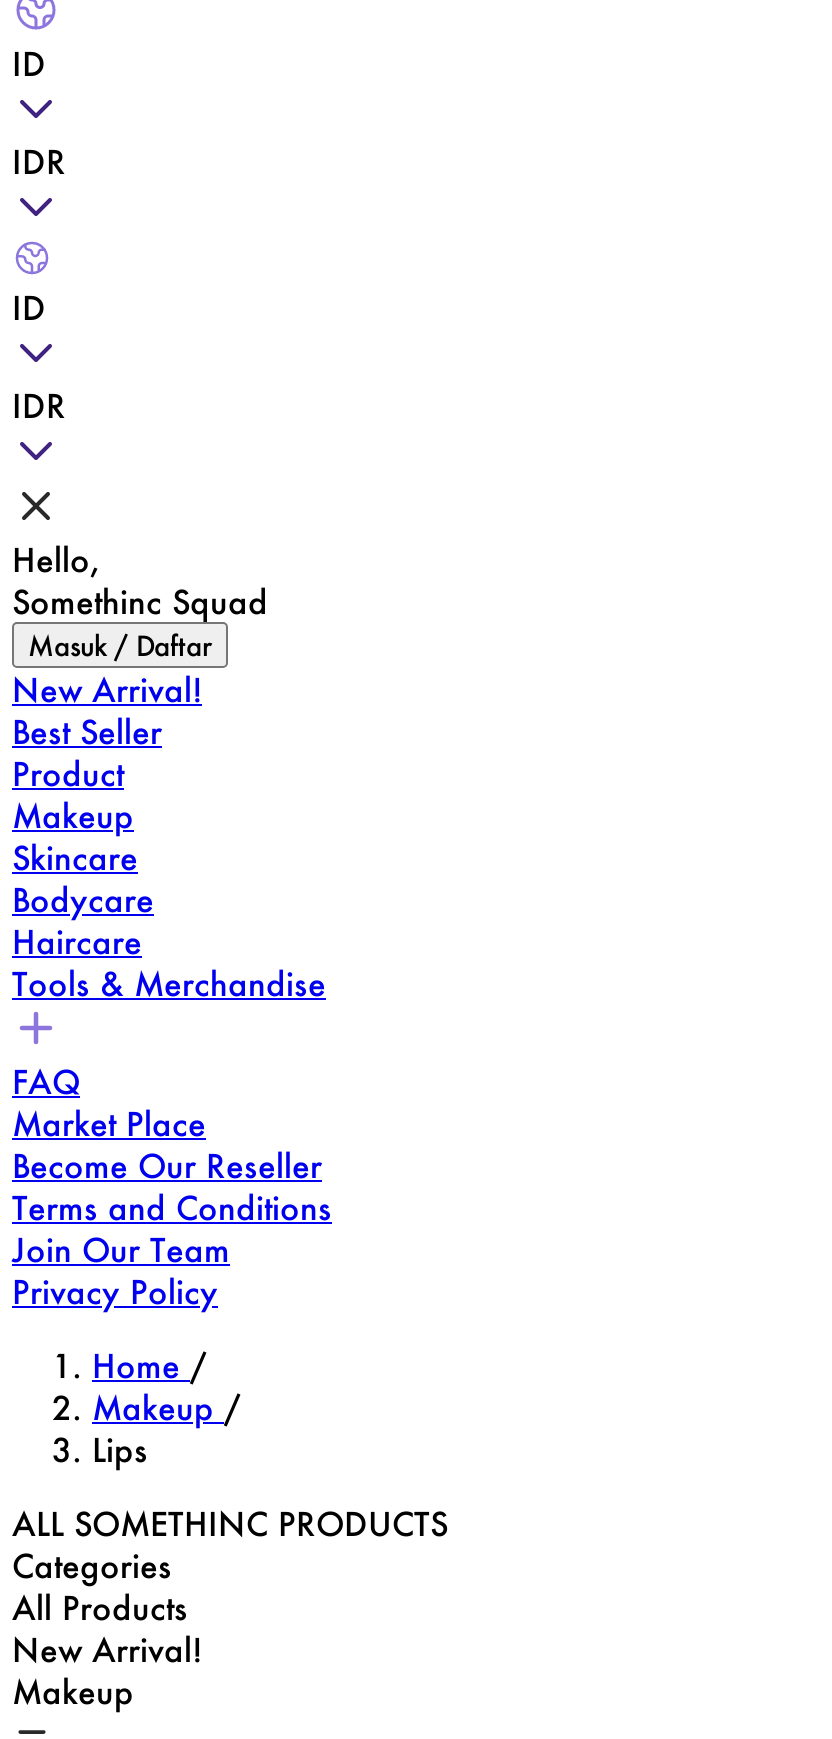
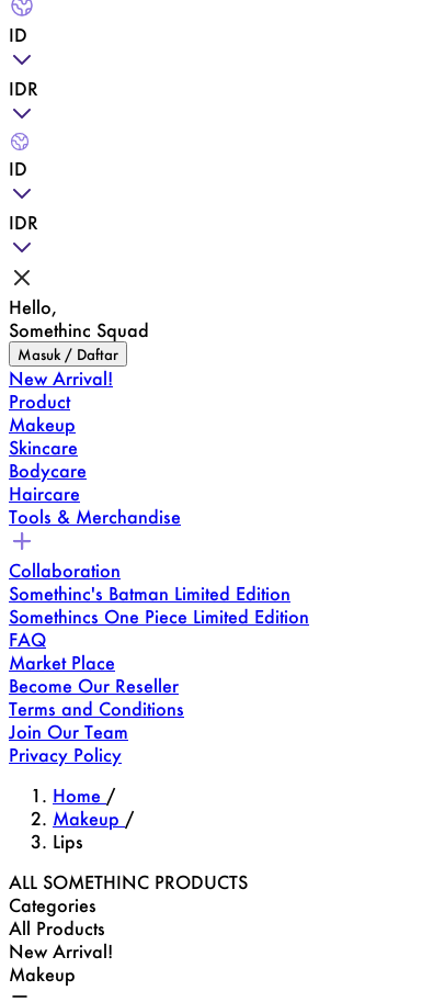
[12,710,162,752] Best Seller -> none
moved [12,752,326,1004] -> [9,390,181,528]: Product | Makeup | Skincare | Bodycare | Haircare | Tools & Merchandise
none -> [9,559,309,628] Collaboration | Somethinc's Batman Limited Edition | Somethincs One Piece Limited Edition

